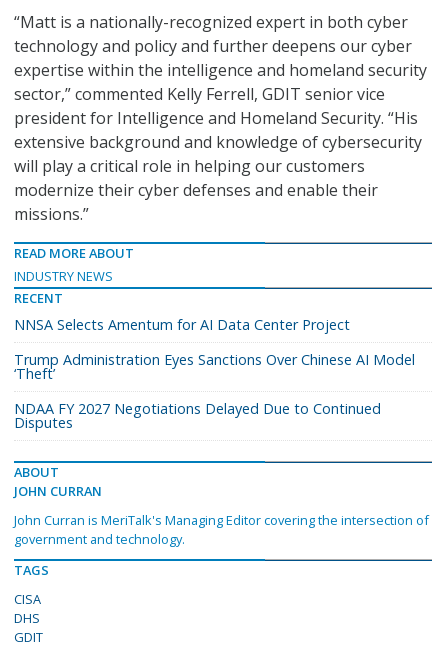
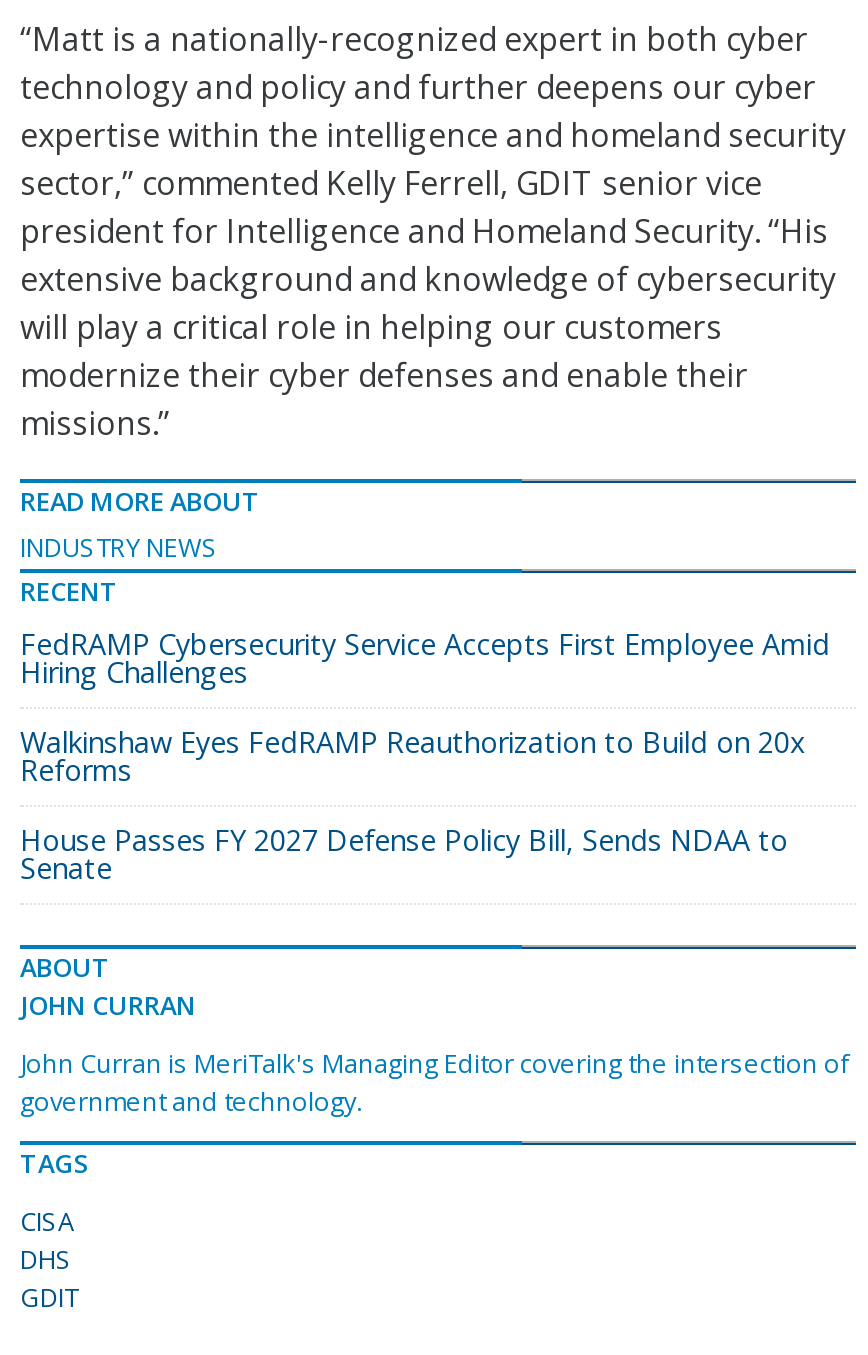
[14,314,350,333] NNSA Selects Amentum for AI Data Center Project -> [20,624,830,690] FedRAMP Cybersecurity Service Accepts First Employee Amid | Hiring Challenges
[14,349,415,382] Trump Administration Eyes Sanctions Over Chinese AI Model | ‘Theft’ -> [20,722,806,788] Walkinshaw Eyes FedRAMP Reauthorization to Build on 20x | Reforms
[14,398,381,431] NDAA FY 2027 Negotiations Delayed Due to Continued | Disputes -> [20,820,788,886] House Passes FY 2027 Defense Policy Bill, Sends NDAA to | Senate

